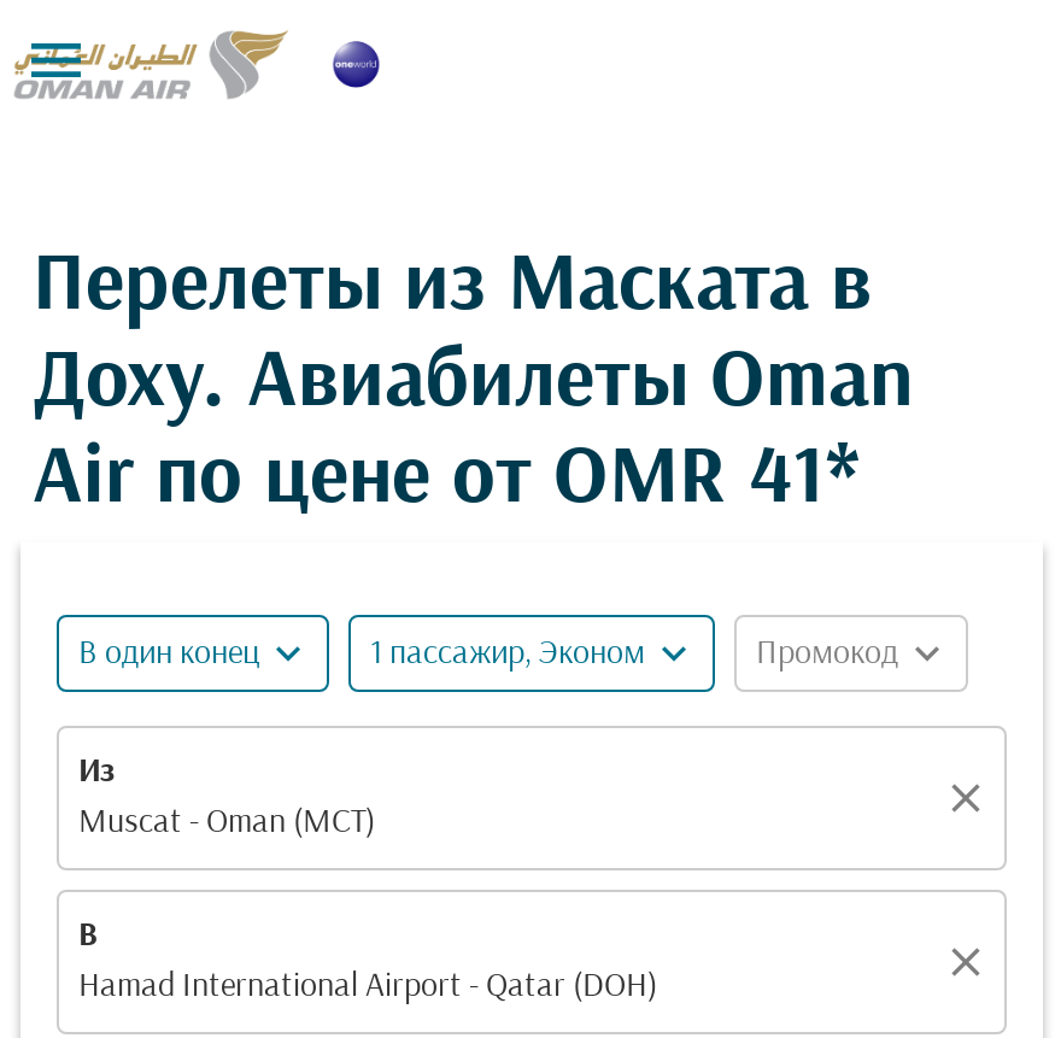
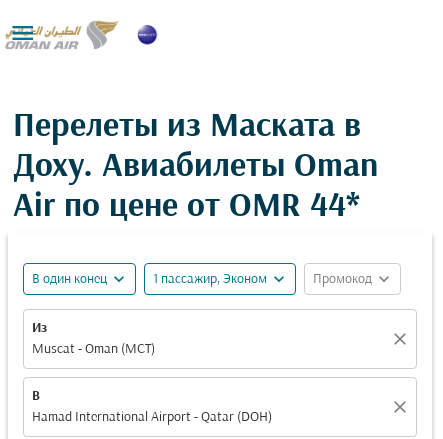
[33,439,860,523] Air по цене от OMR 41* -> [13,190,360,225] Air по цене от OMR 44*

